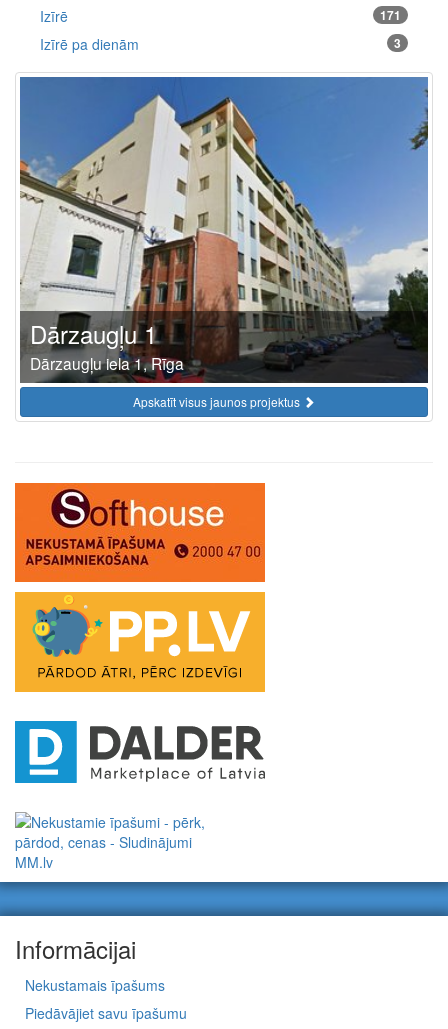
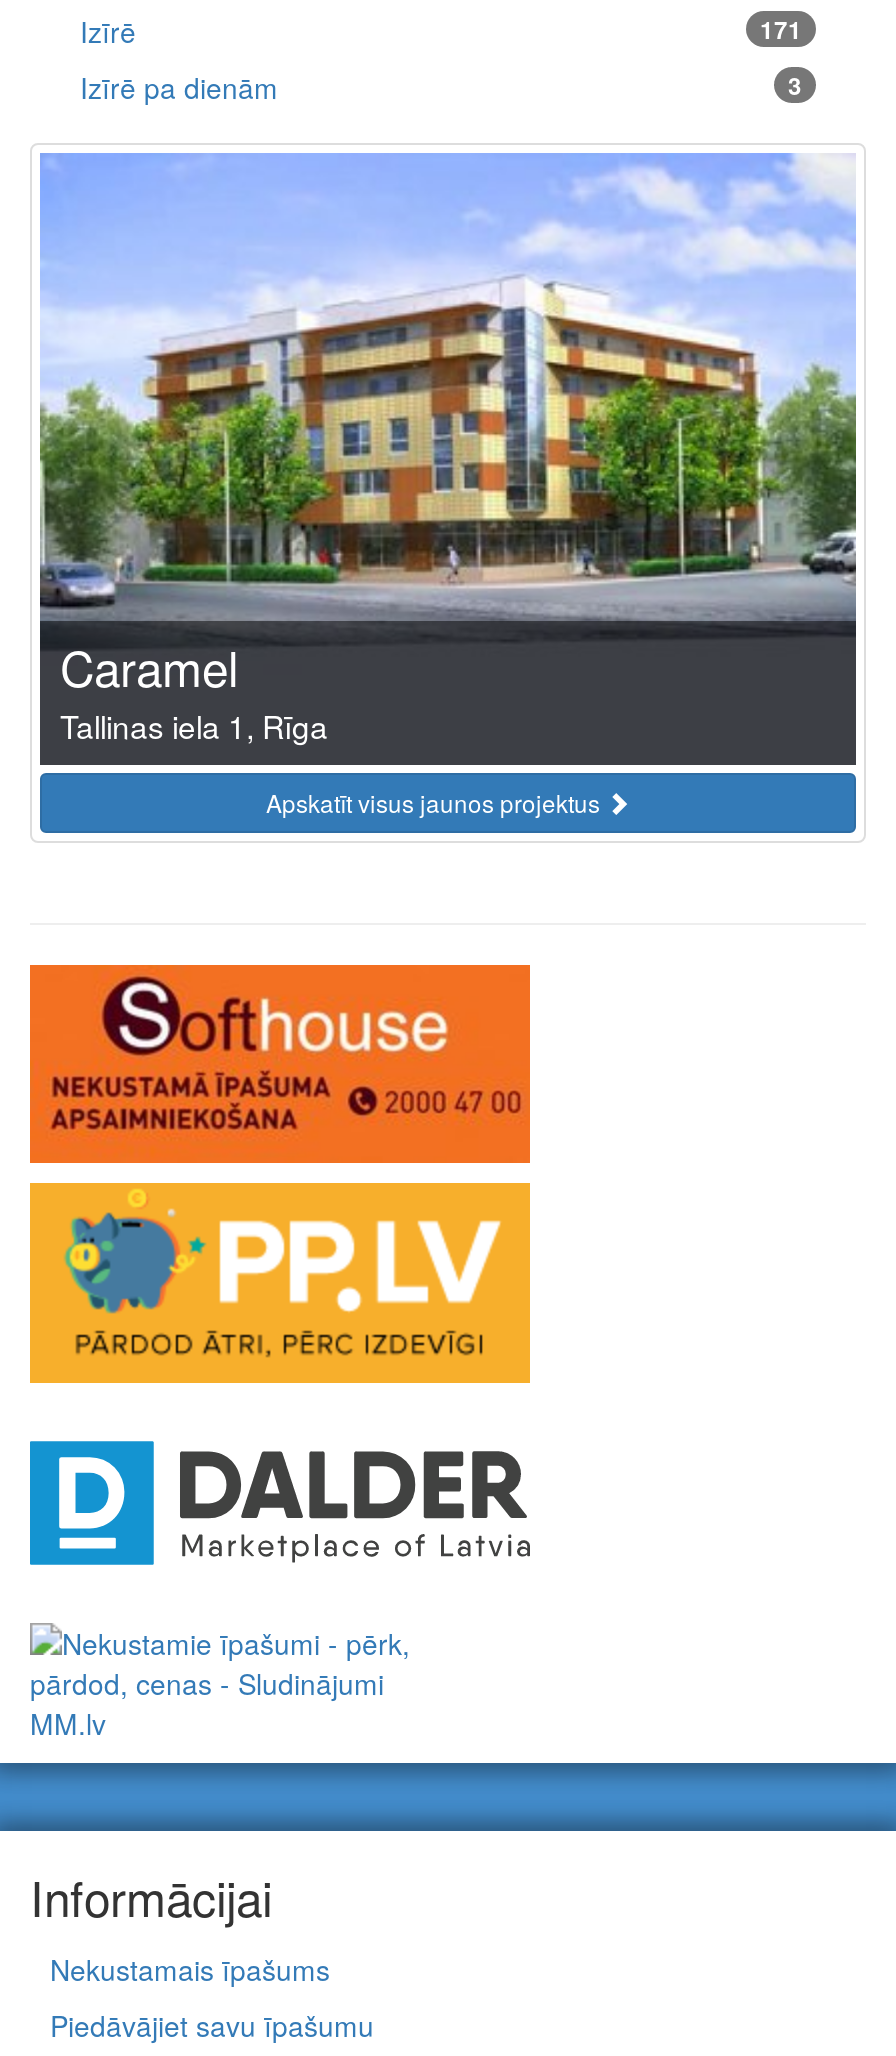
[19,76,429,383] [image] | Dārzaugļu 1 | Dārzaugļu iela 1, Rīga -> [38,153,858,765] [image] | Caramel | Tallinas iela 1, Rīga

